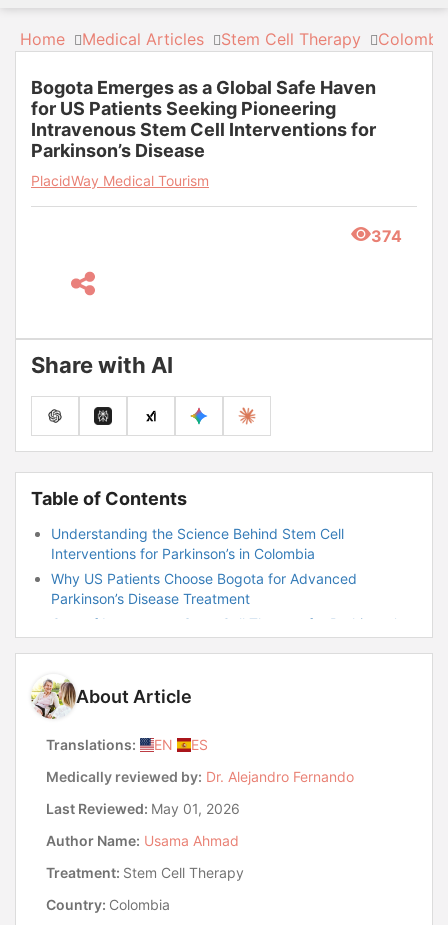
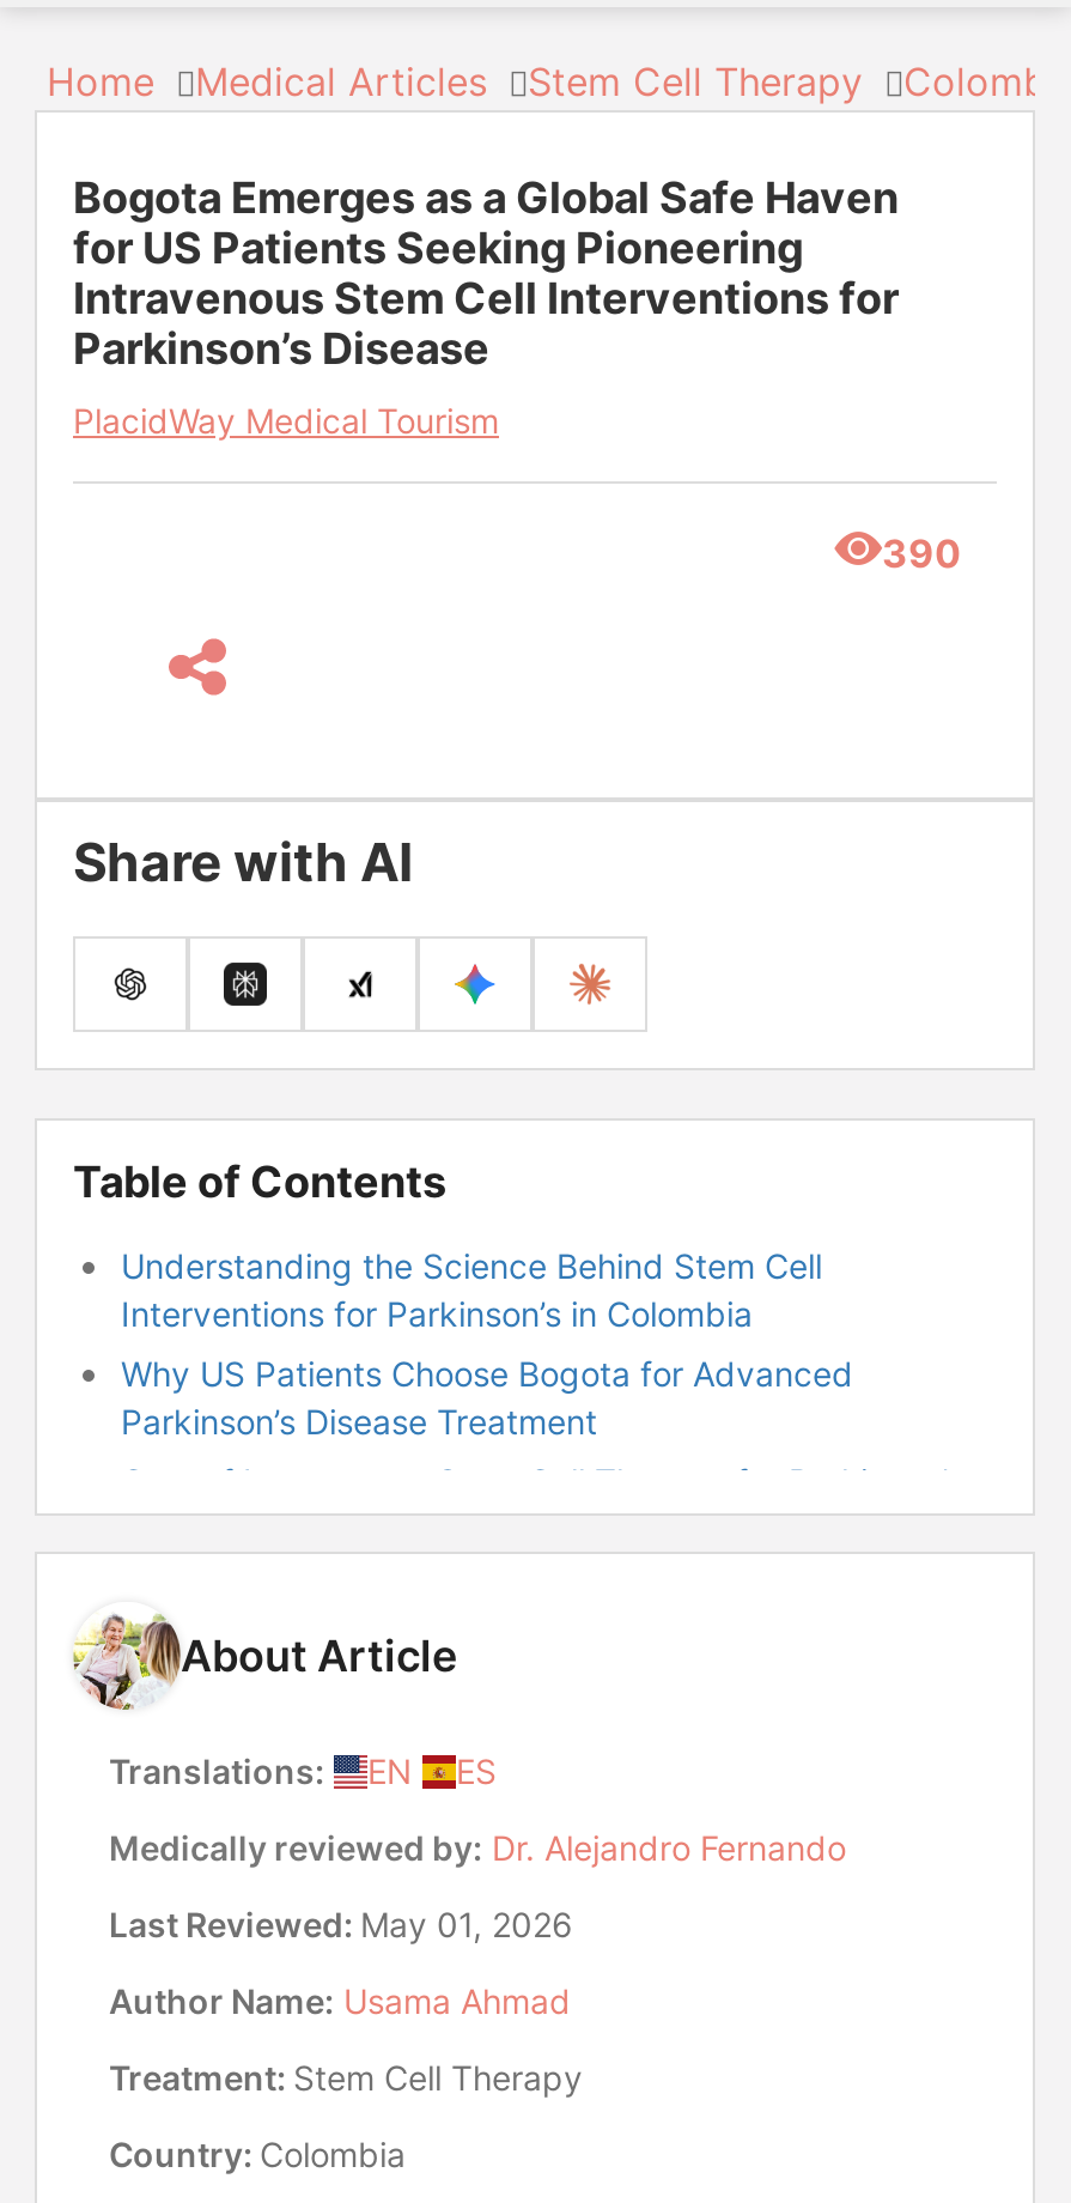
[371,225,402,245] 374 -> [882,528,961,576] 390

